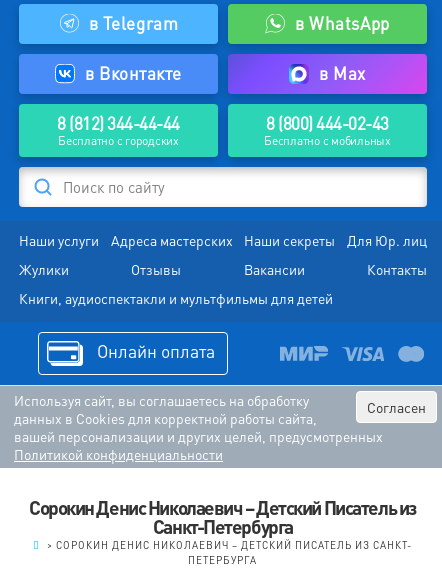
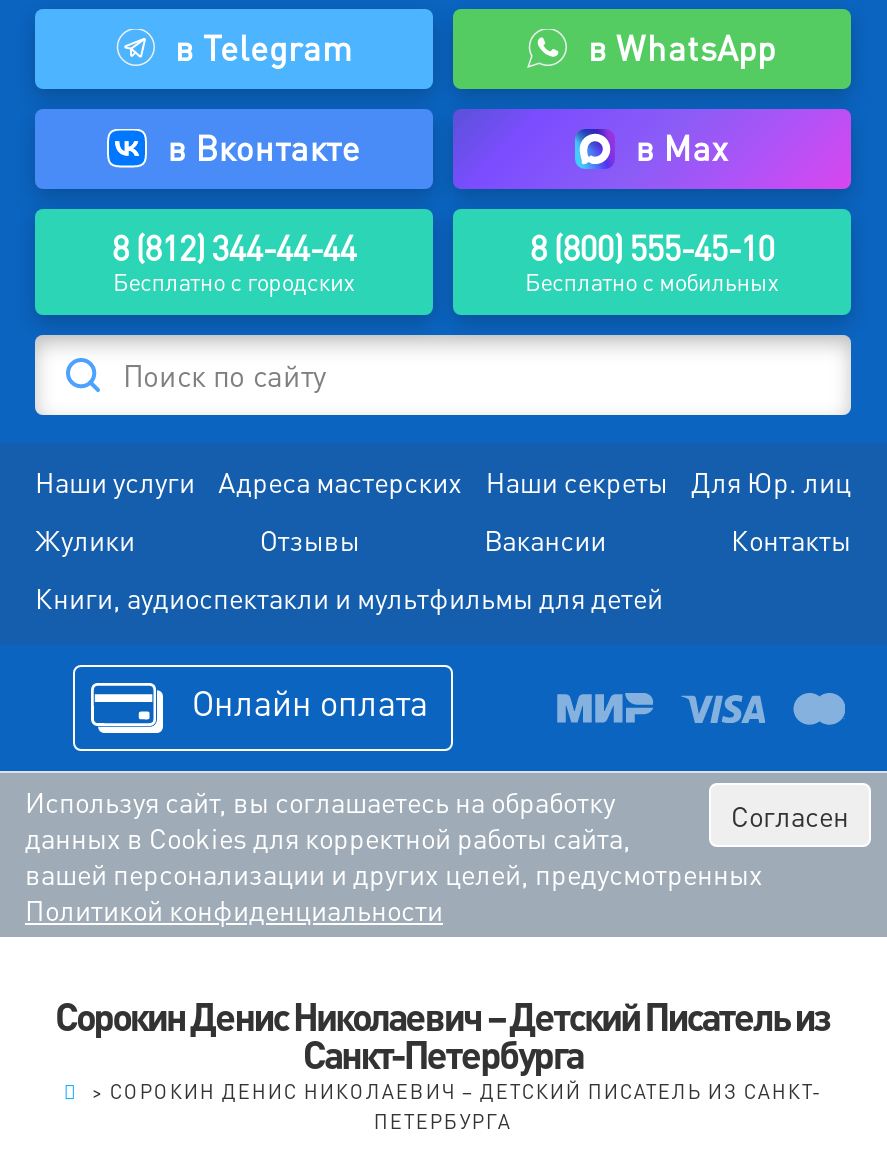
[266,112,389,134] 8 (800) 444-02-43 -> [530,225,774,269] 8 (800) 555-45-10

